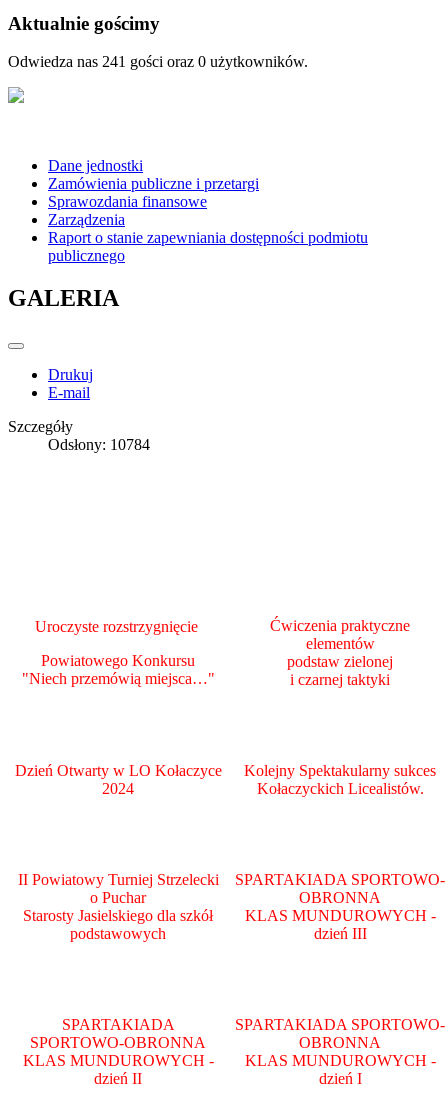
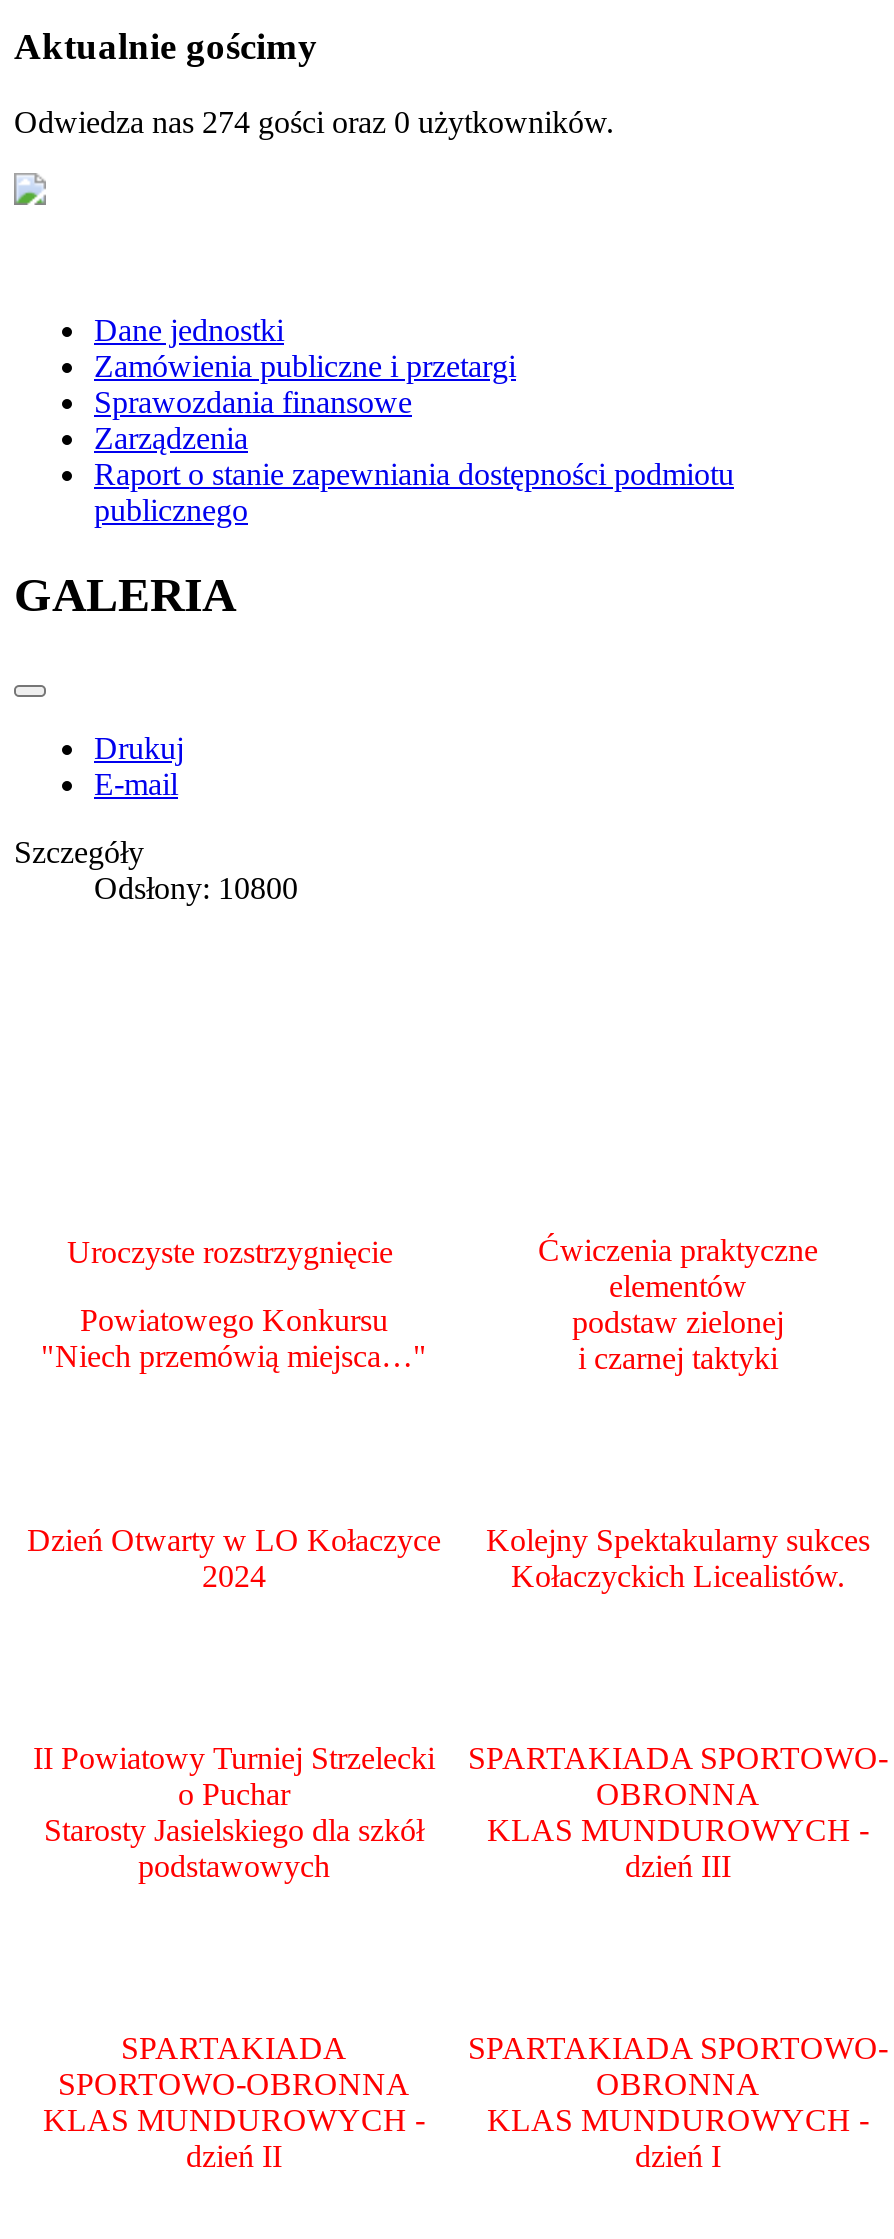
[8,53,308,70] Odwiedza nas 241 gości oraz 0 użytkowników. -> [14,106,614,140] Odwiedza nas 274 gości oraz 0 użytkowników.
[48,436,150,453] Odsłony: 10784 -> [94,871,298,905] Odsłony: 10800

